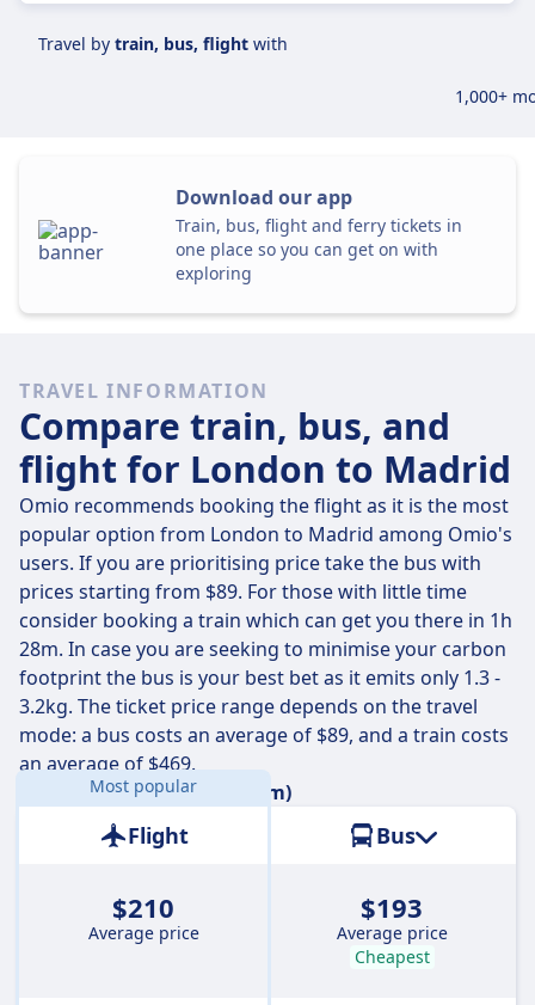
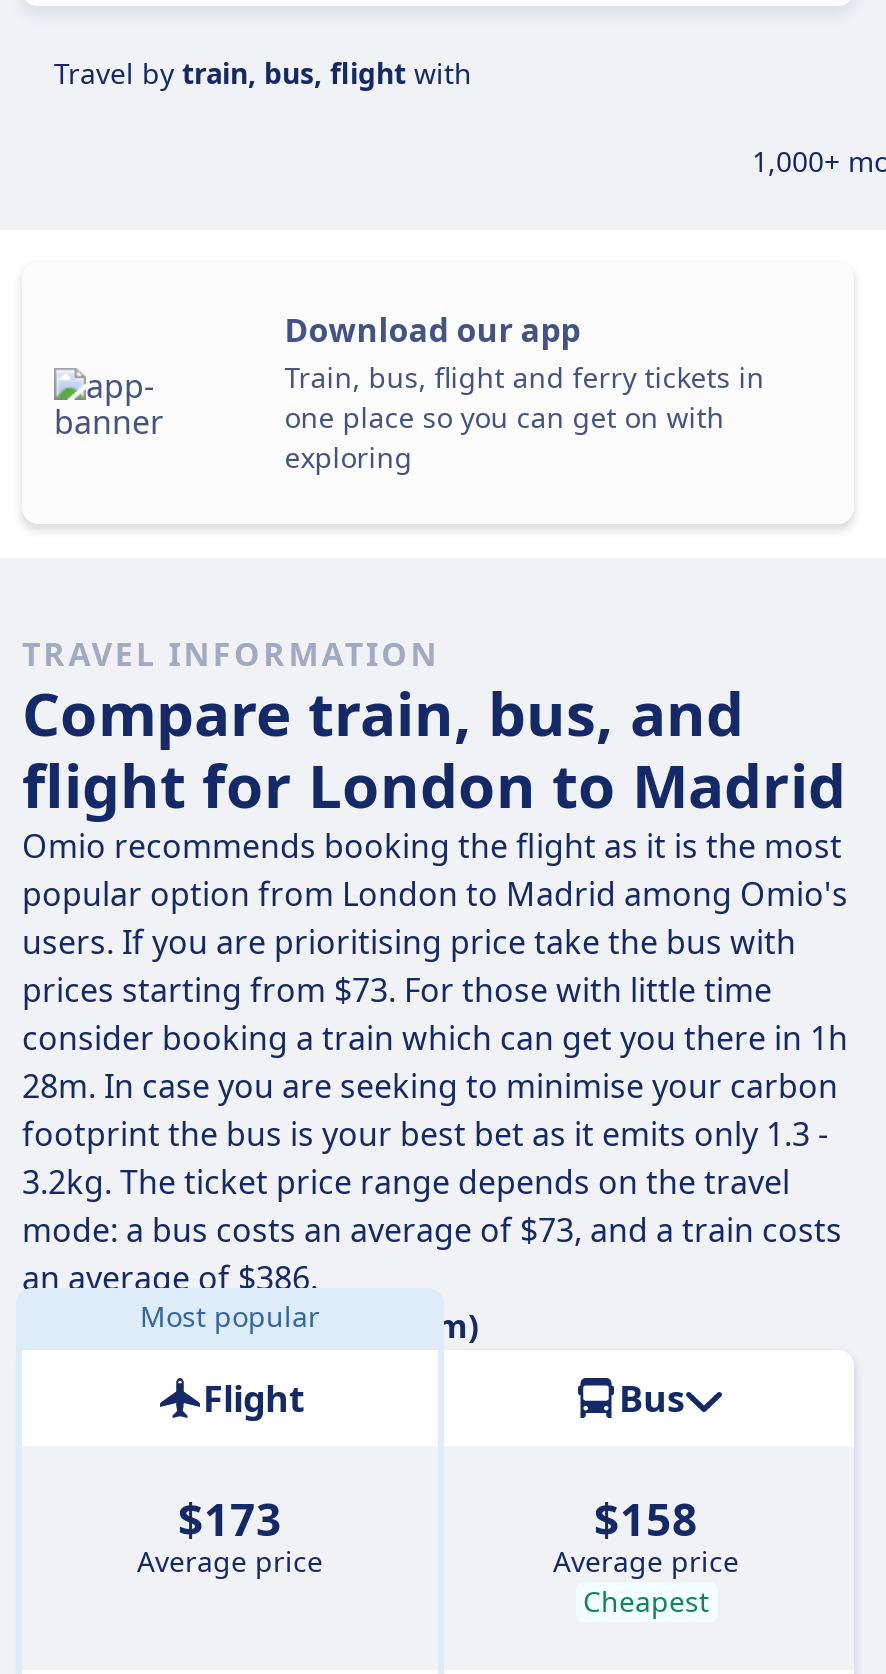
[19,578,467,605] prices starting from $89. For those with little time -> [22,968,772,1012] prices starting from $73. For those with little time
[19,722,509,748] mode: a bus costs an average of $89, and a train costs -> [22,1208,842,1252] mode: a bus costs an average of $73, and a train costs
[19,750,196,777] an average of $469. -> [22,1256,318,1300] an average of $386.
[112,889,174,925] $210 -> [178,1488,282,1548] $173
[361,889,423,925] $193 -> [594,1488,698,1548] $158

